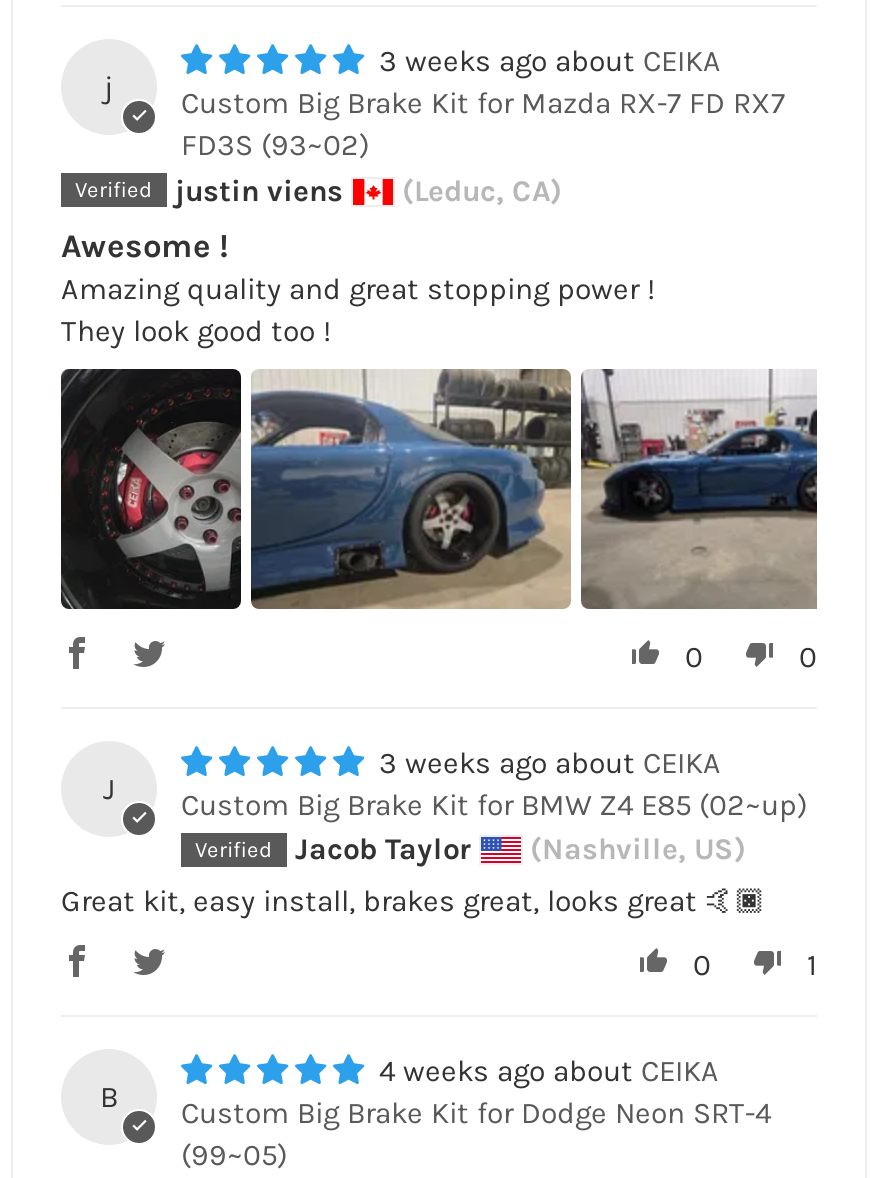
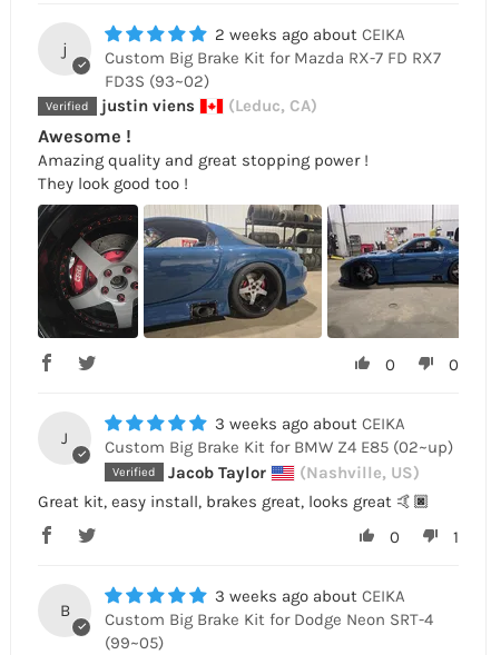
[379,44,547,80] 3 weeks ago -> [215,24,308,44] 2 weeks ago
[379,1053,545,1089] 4 weeks ago -> [215,586,308,606] 3 weeks ago

